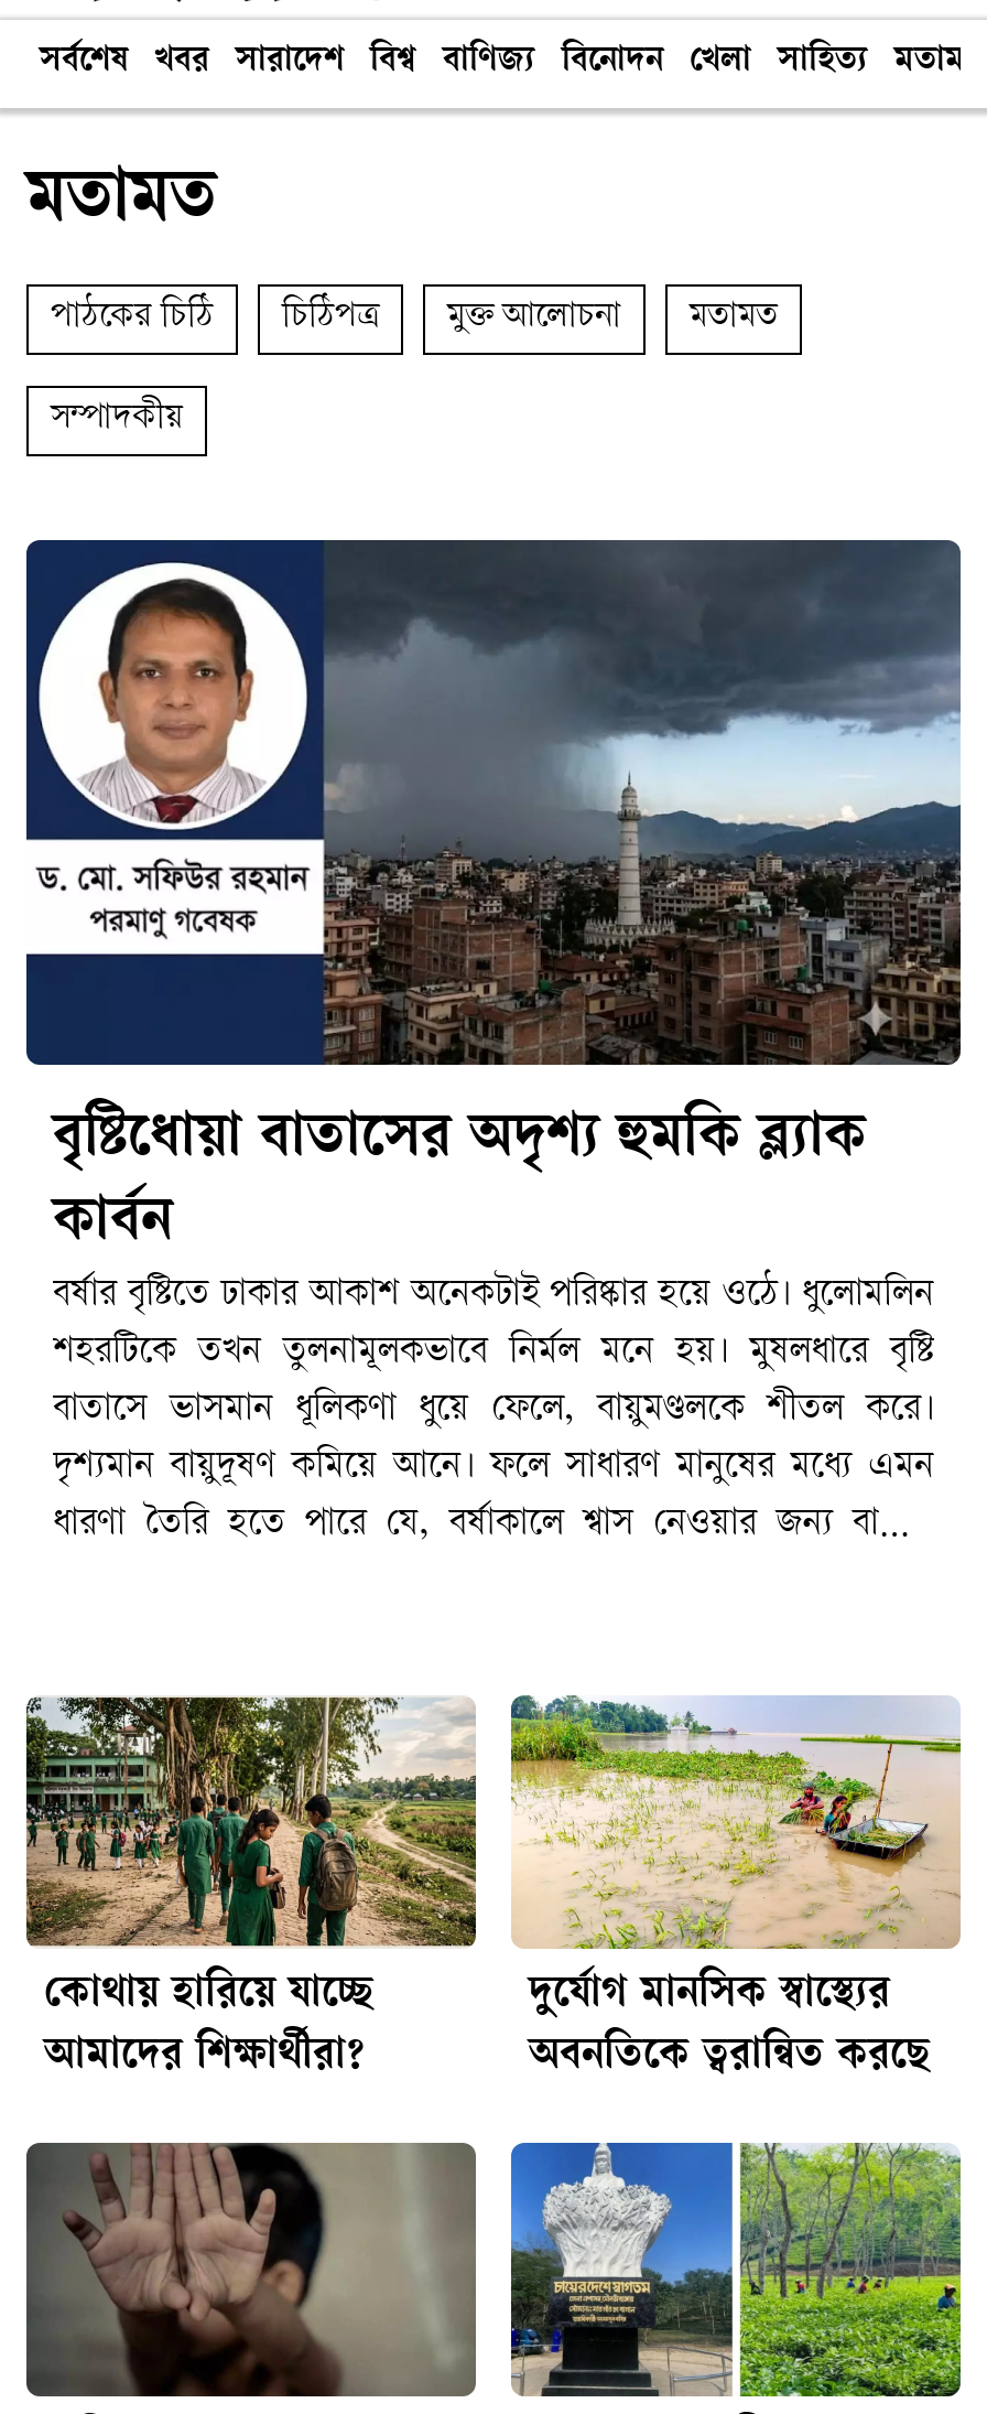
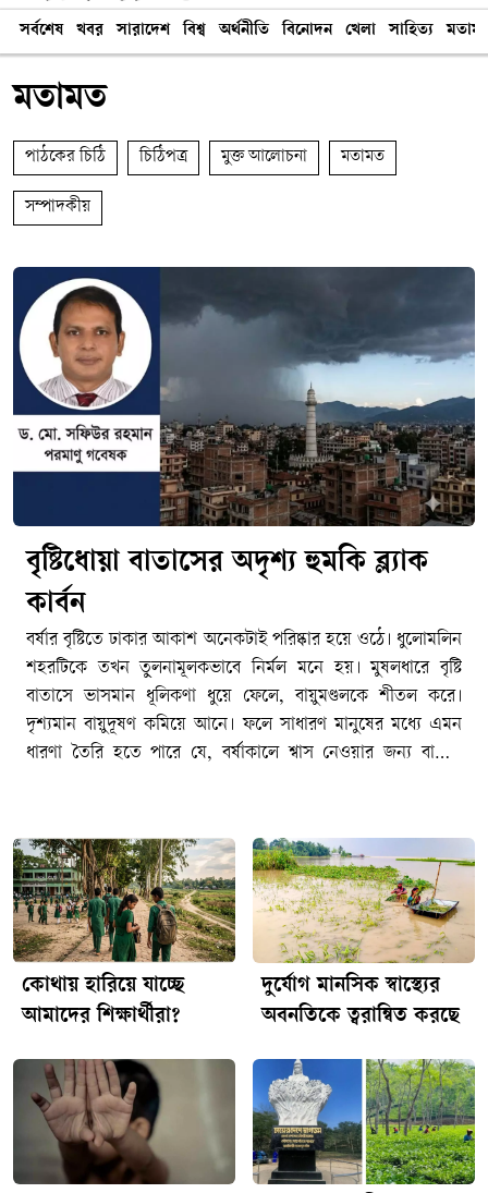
[443,44,535,81] বাণিজ্য -> [219,22,269,40] অর্থনীতি

